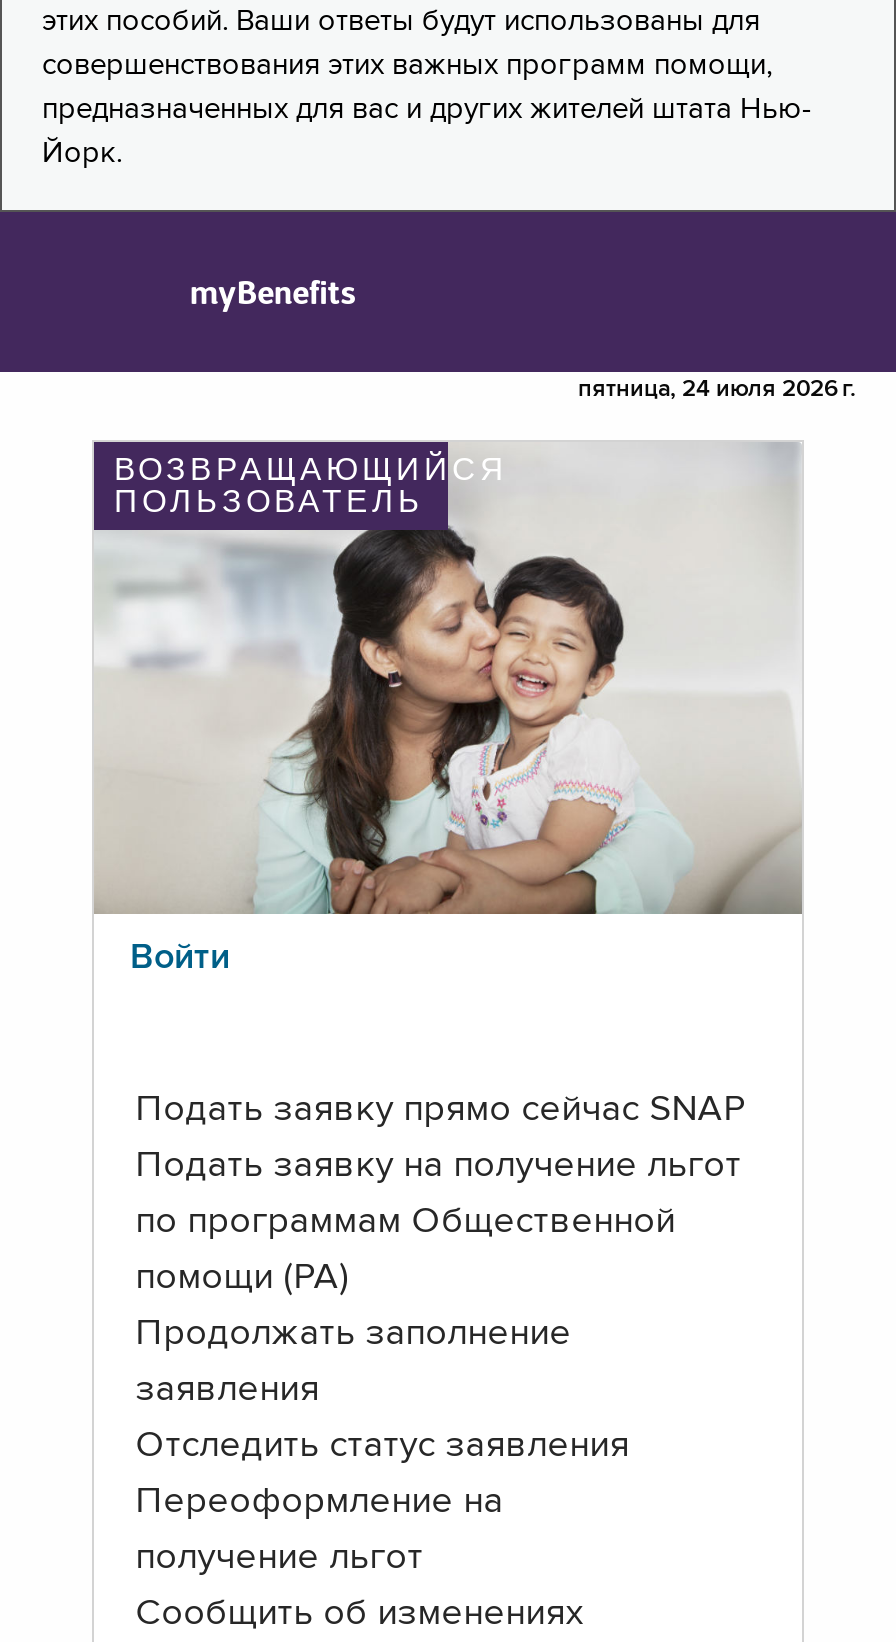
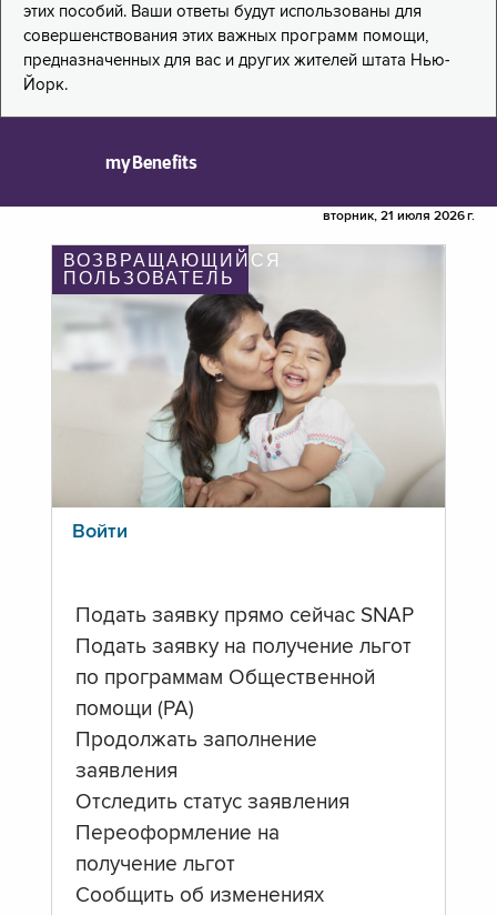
[578,378,856,402] пятница, 24 июля 2026 г. -> [323,210,475,223] вторник, 21 июля 2026 г.

